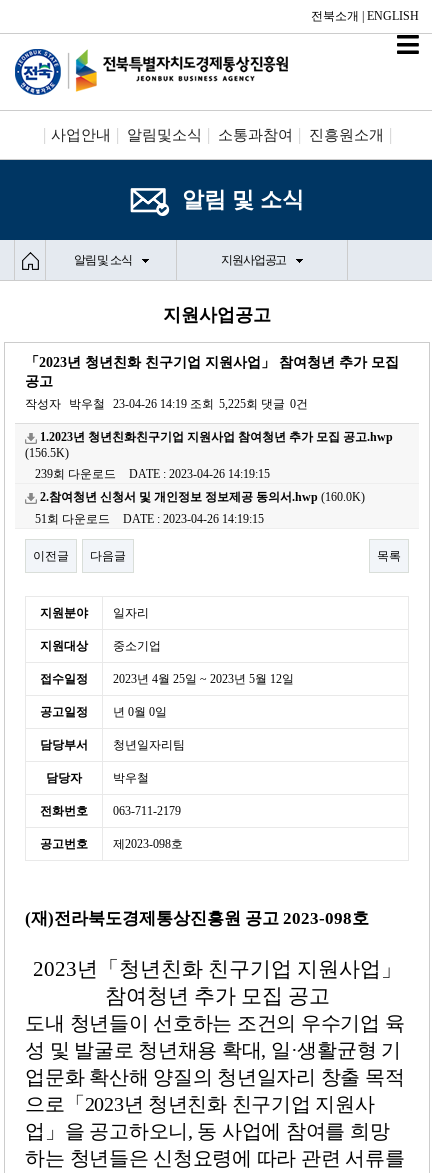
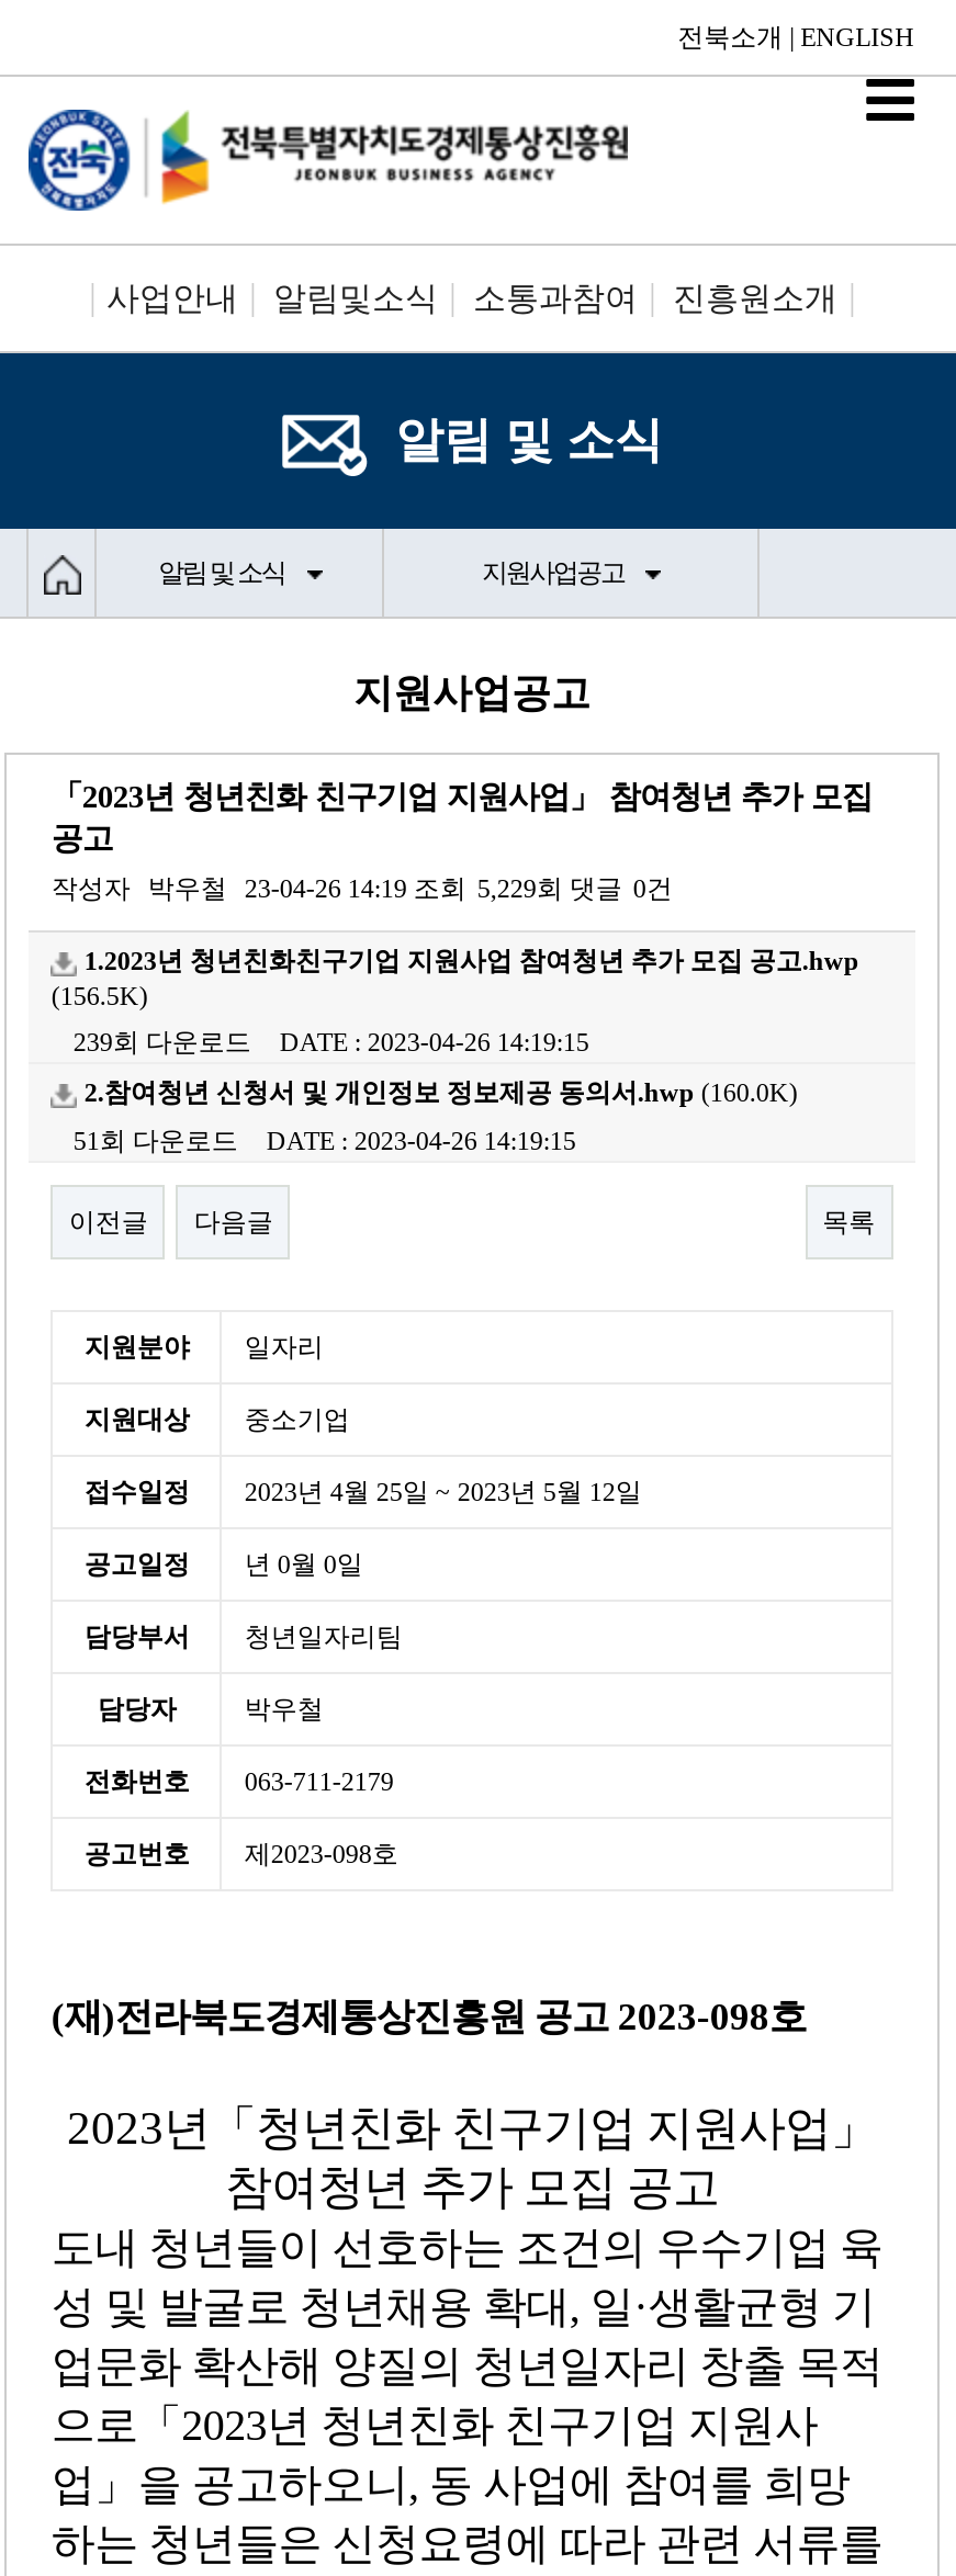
[25,397,308,411] 작성자 박우철 23-04-26 14:19 조회 5,225회 댓글 0건 -> [51,873,673,904] 작성자 박우철 23-04-26 14:19 조회 5,229회 댓글 0건

